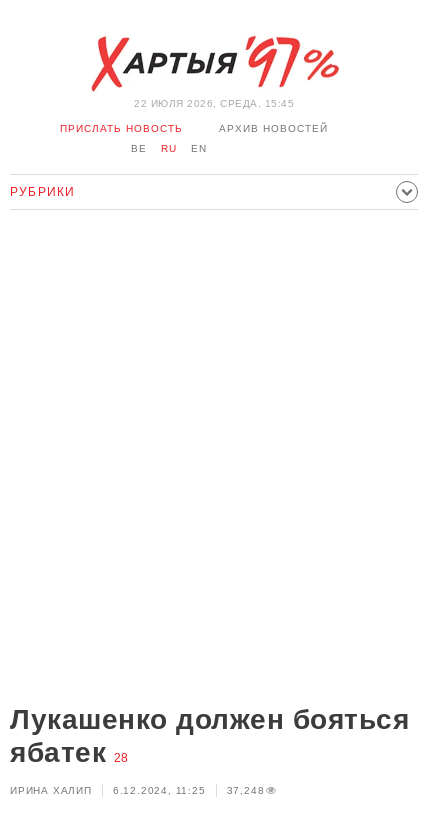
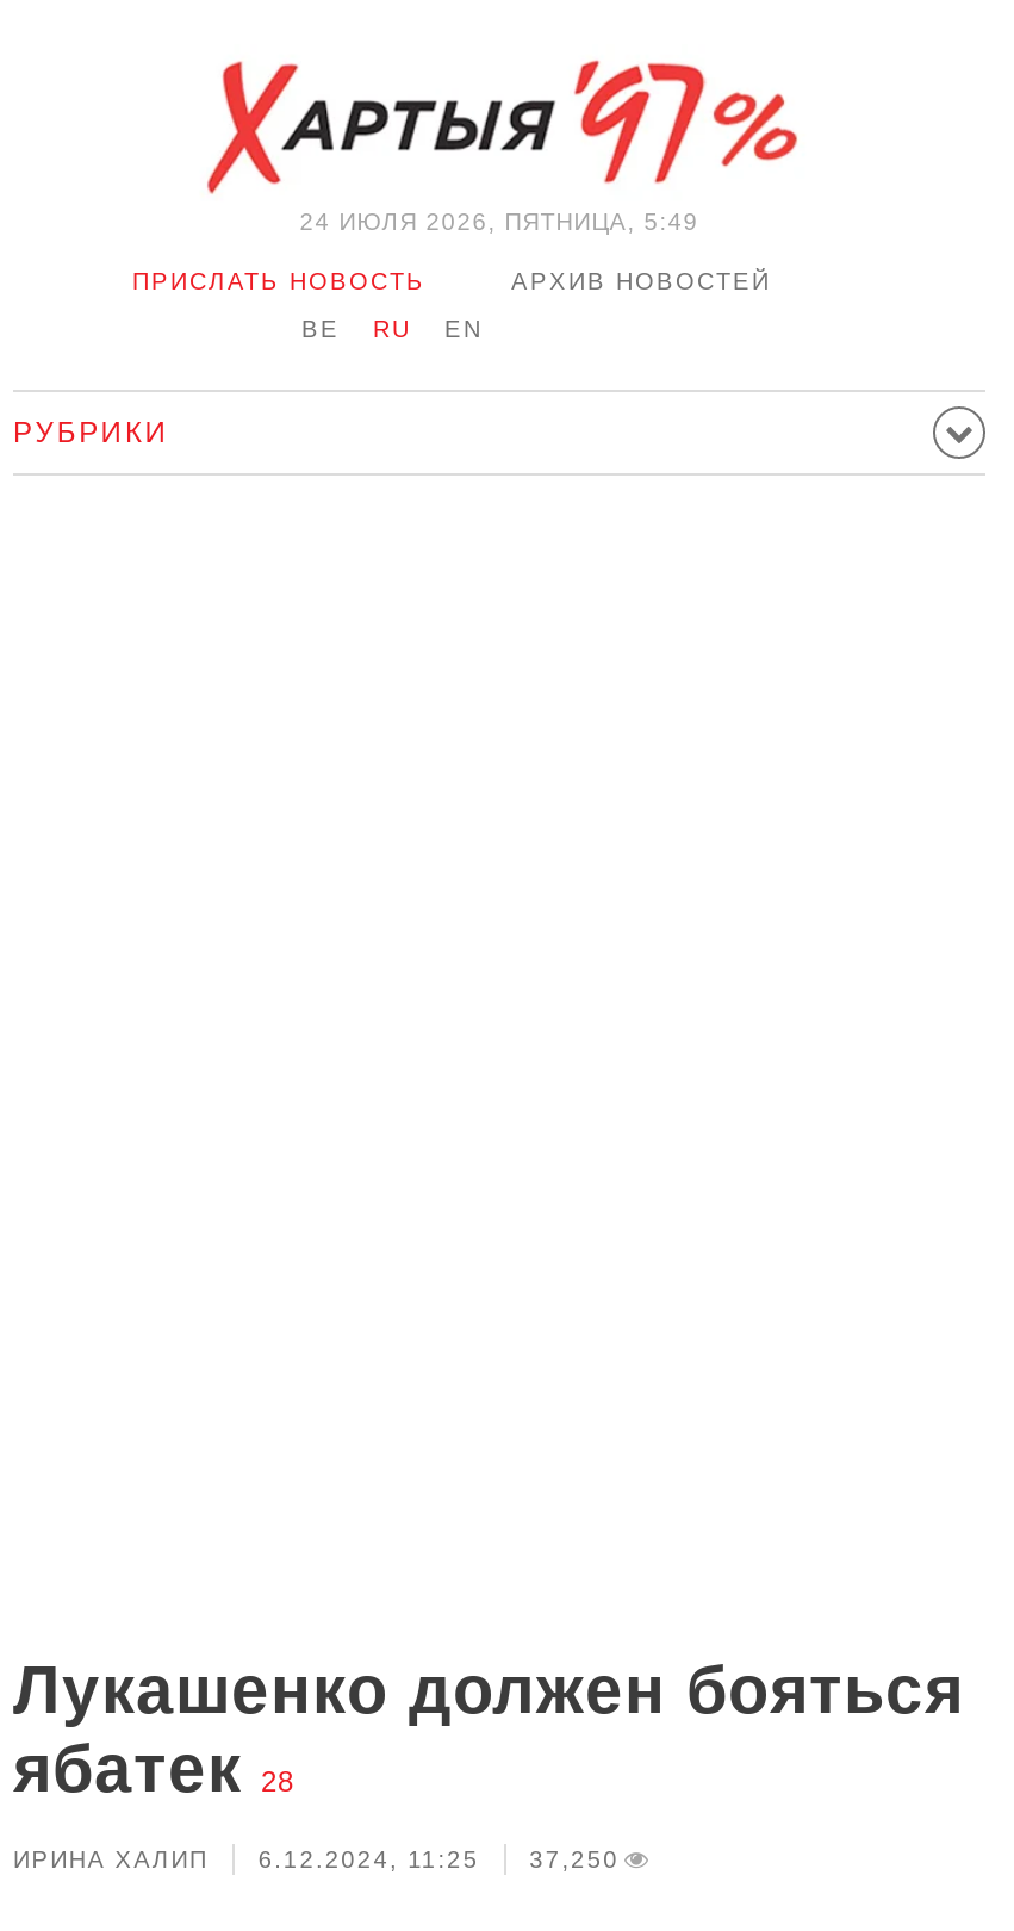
[134,98,294,109] 22 ИЮЛЯ 2026, СРЕДА, 15:45 -> [300,209,699,235] 24 ИЮЛЯ 2026, ПЯТНИЦА, 5:49
[10,785,264,796] ИРИНА ХАЛИП 6.12.2024, 11:25 37,248 -> [13,1846,619,1873] ИРИНА ХАЛИП 6.12.2024, 11:25 37,250

